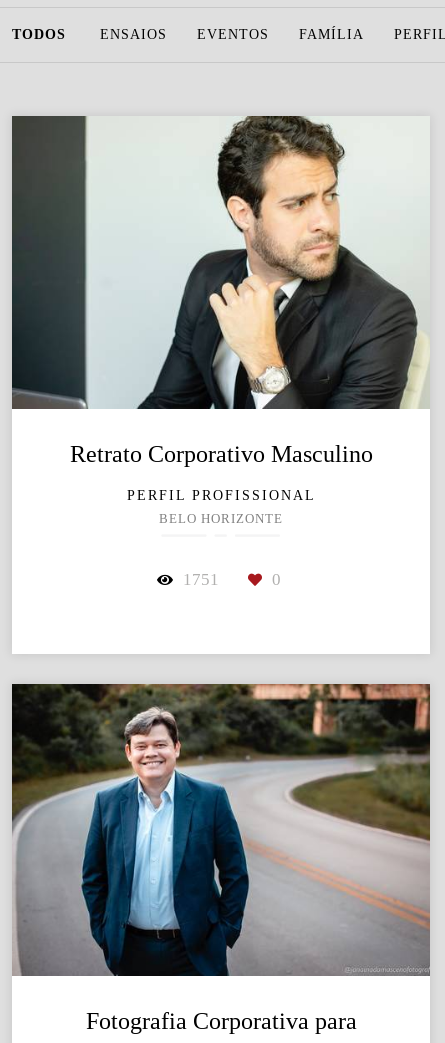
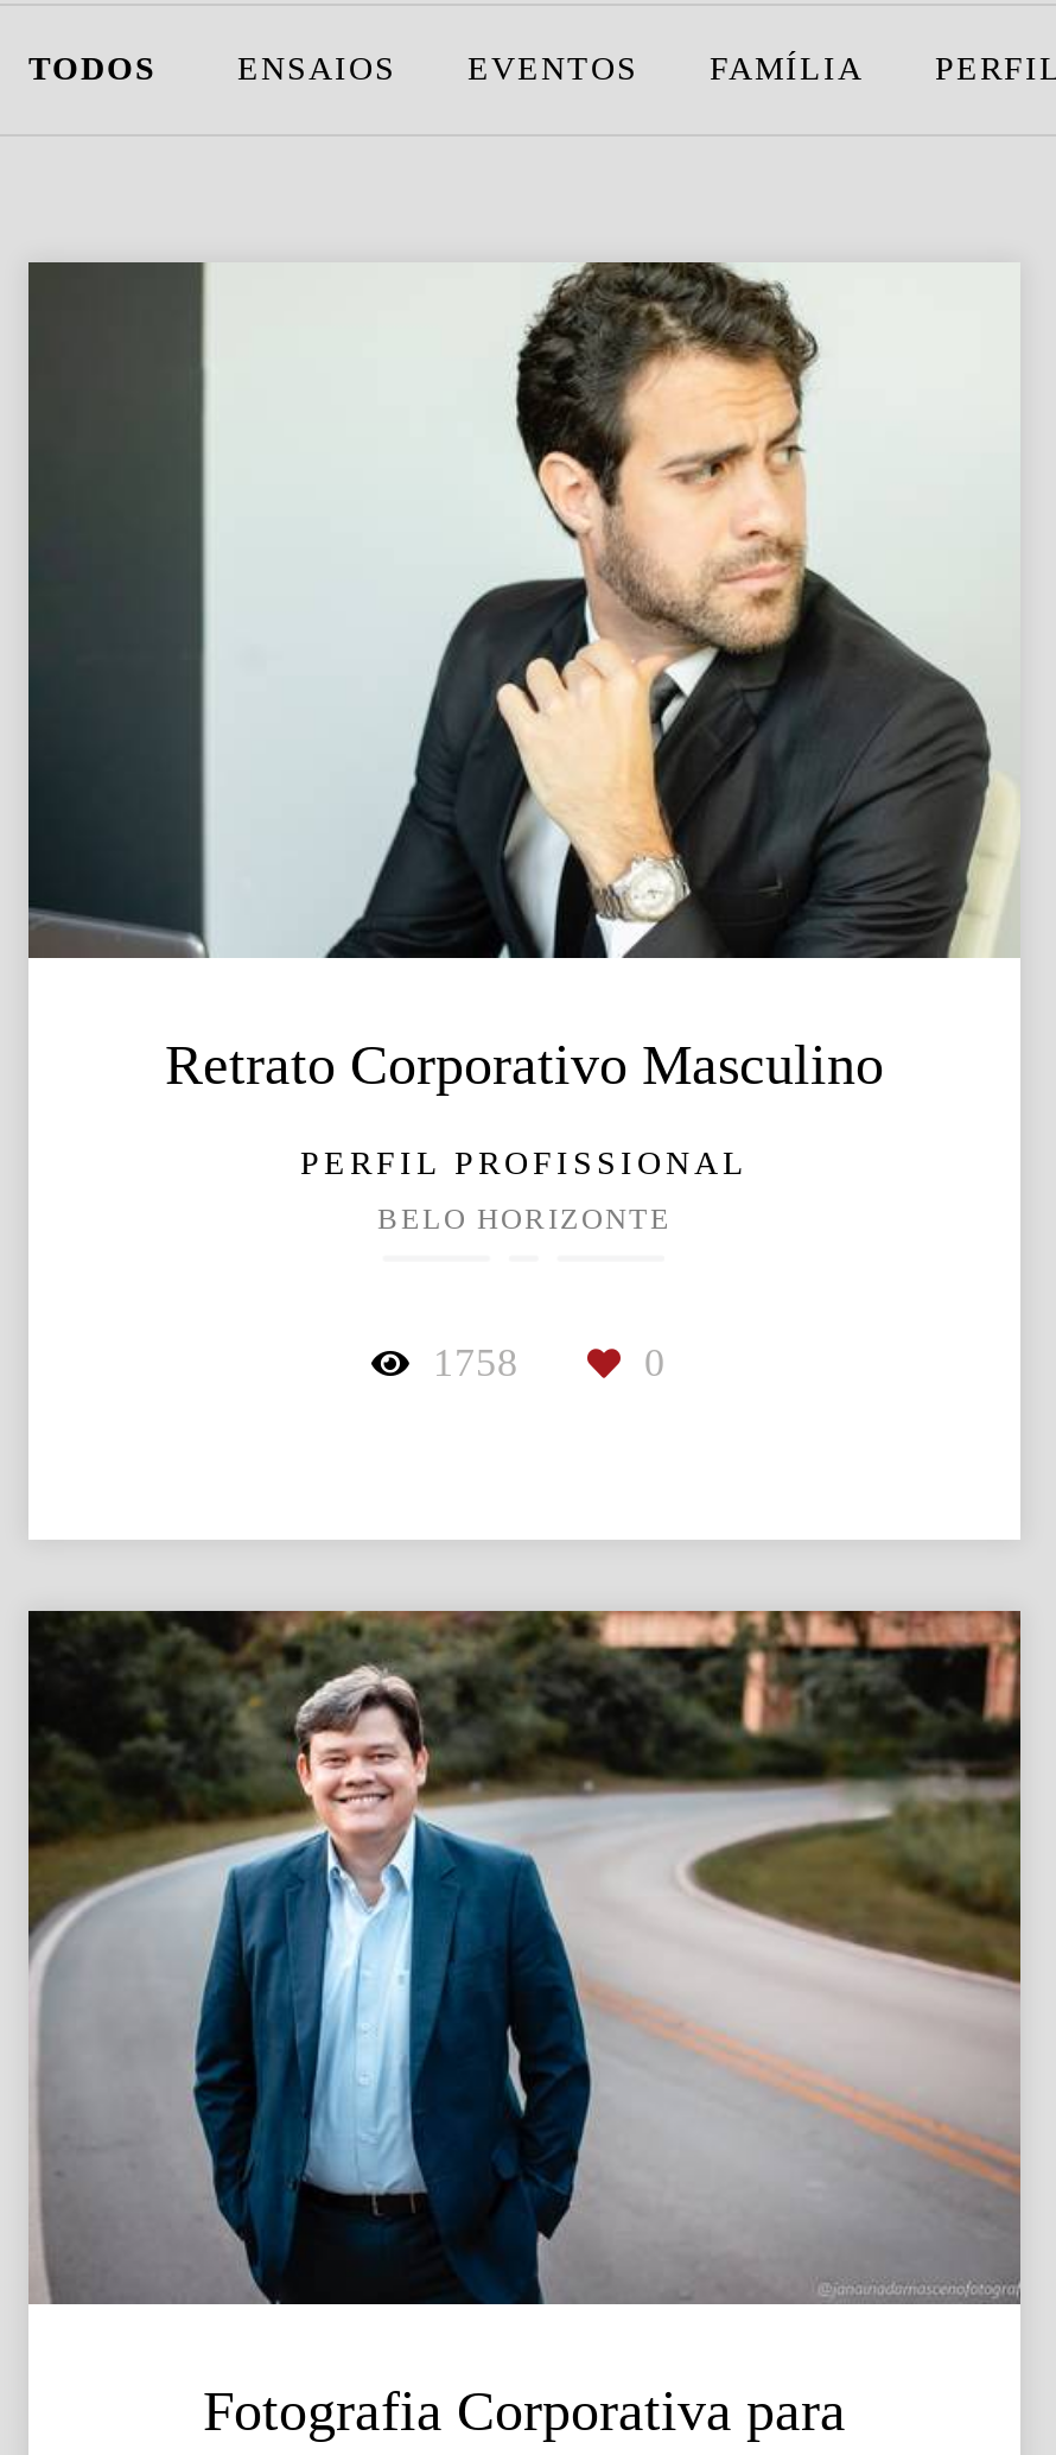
[182,570,218,589] 1751 -> [433,1339,519,1384] 1758

